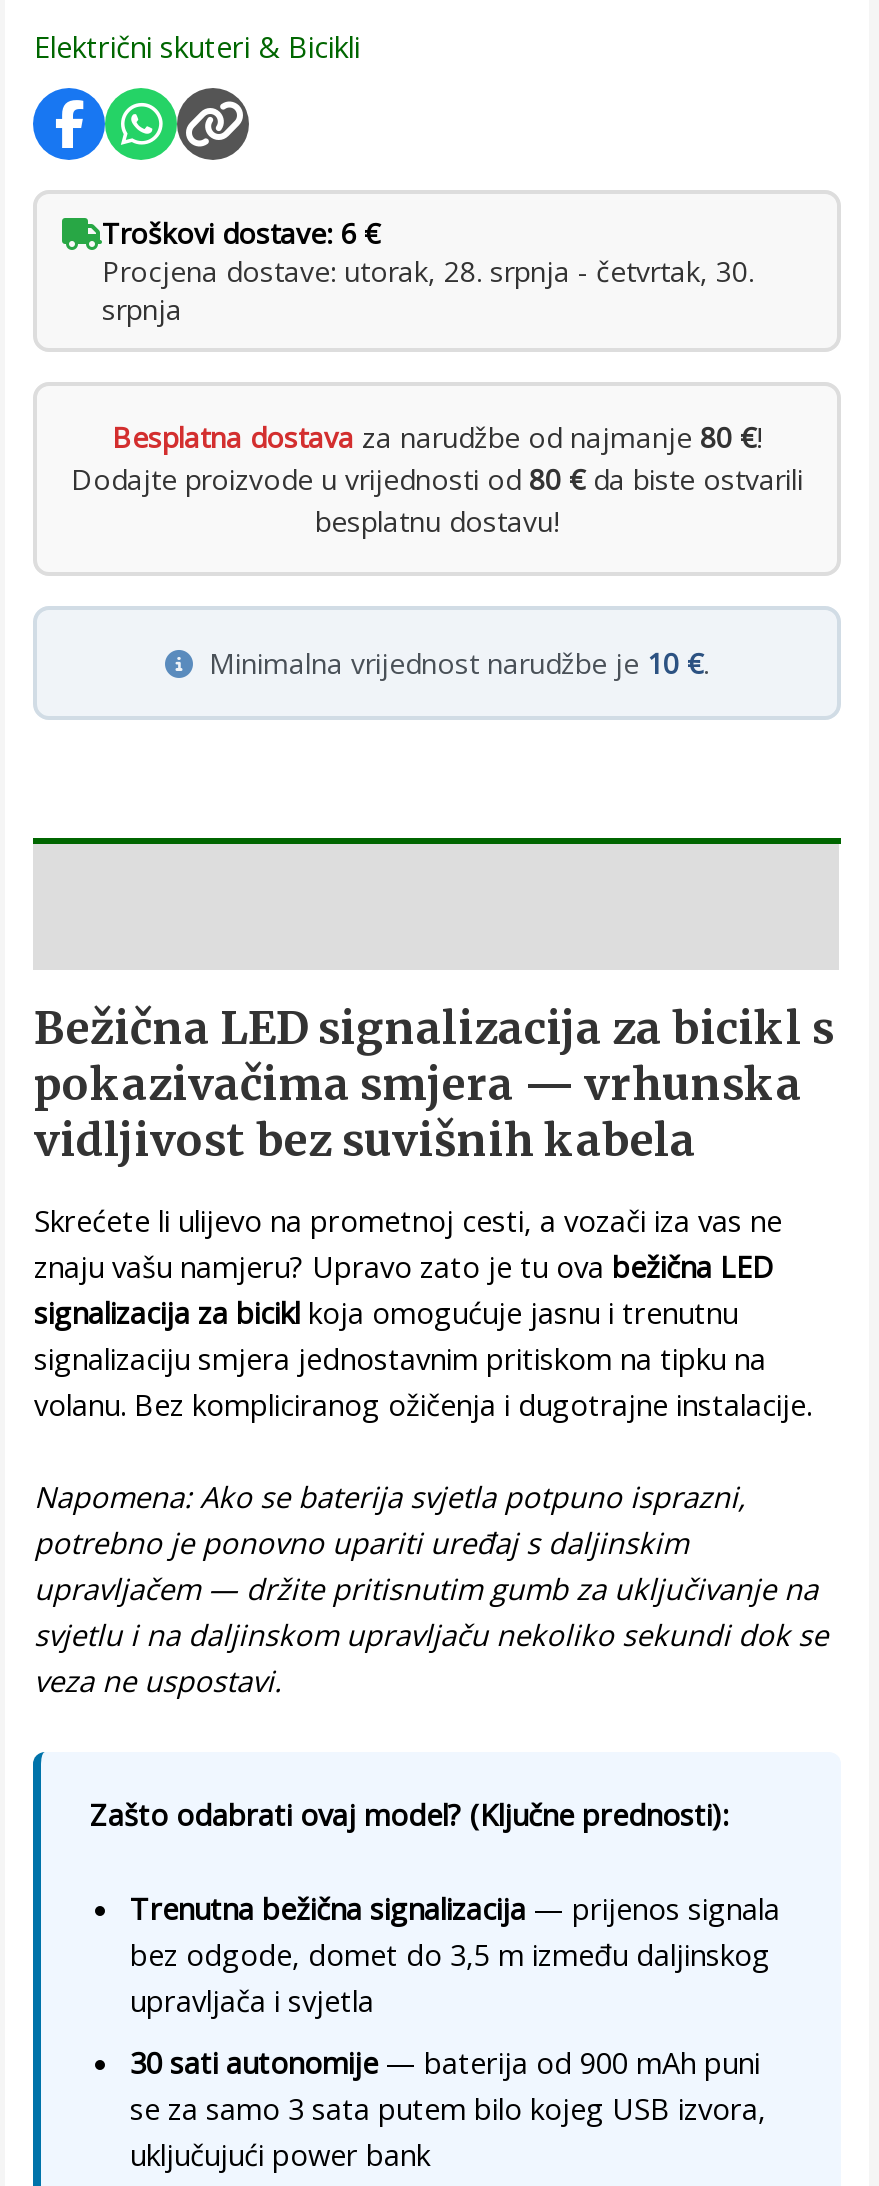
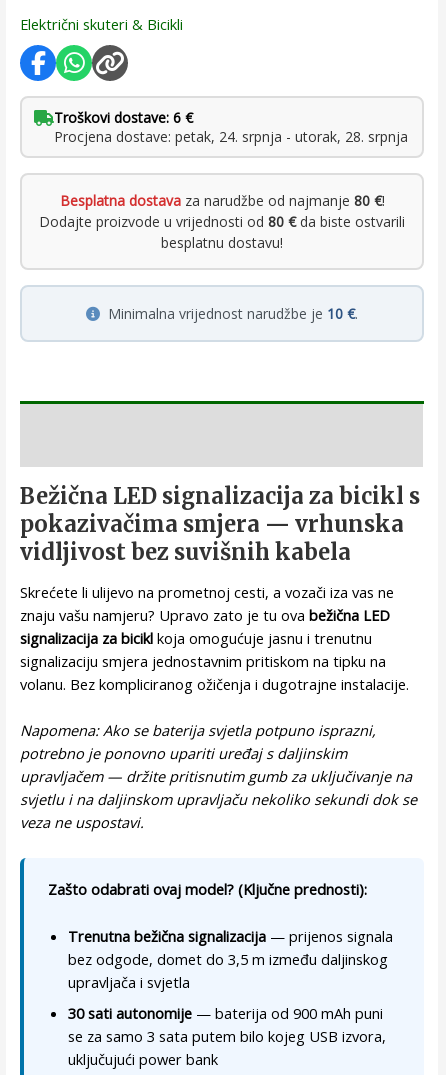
[102,252,754,328] Procjena dostave: utorak, 28. srpnja - četvrtak, 30. | srpnja -> [54,127,408,146] Procjena dostave: petak, 24. srpnja - utorak, 28. srpnja

